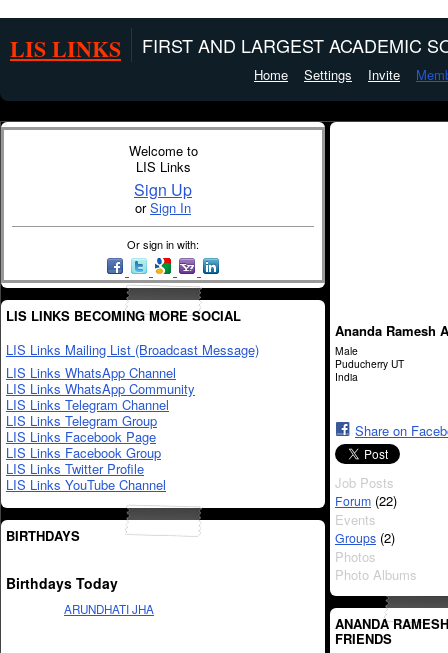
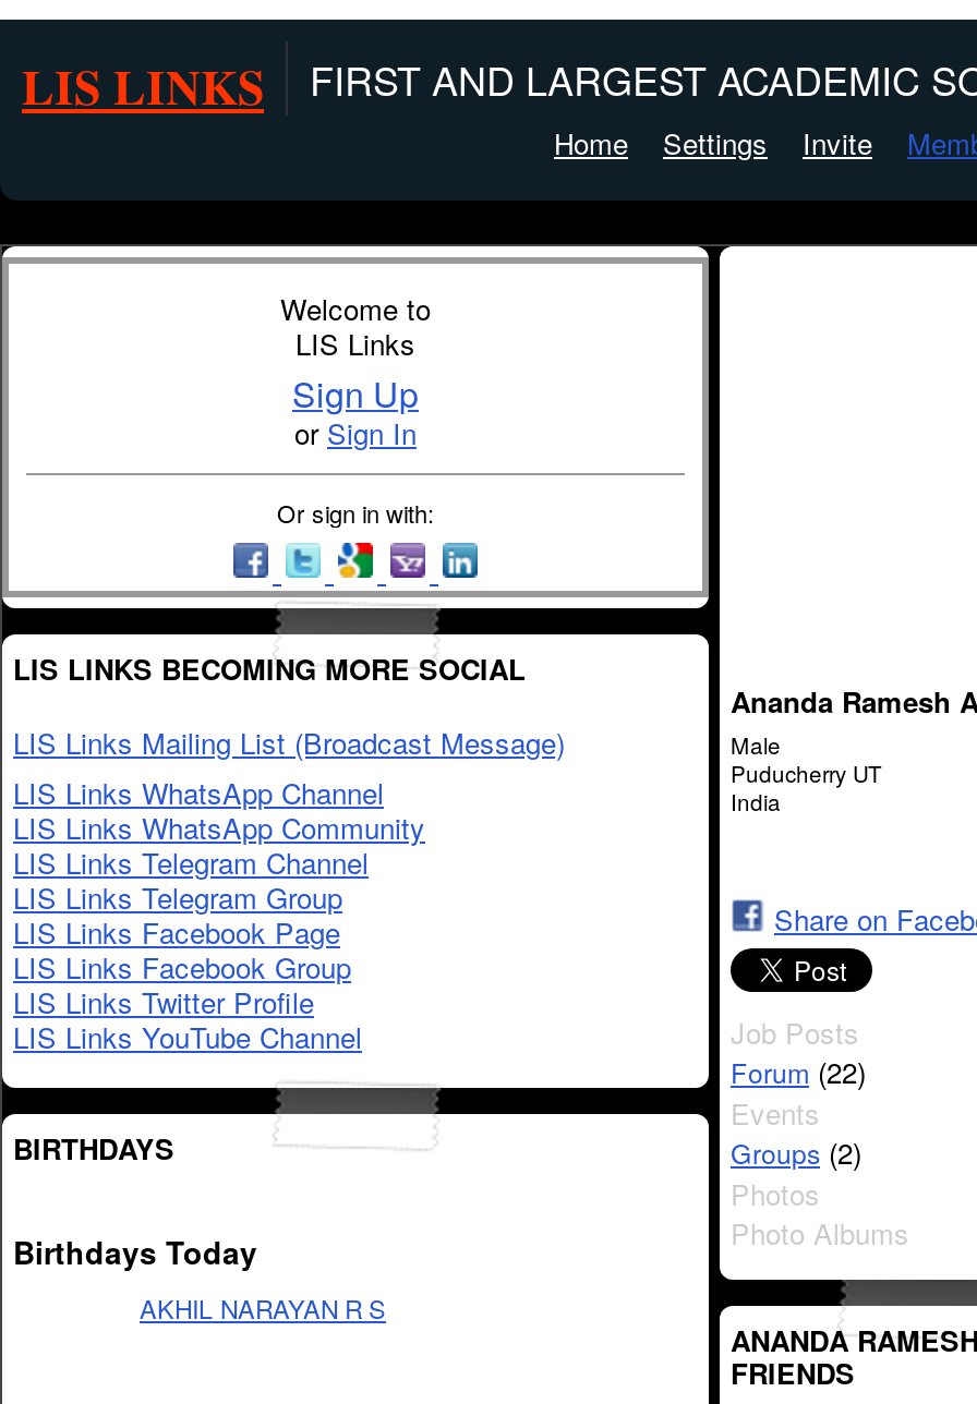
[64,601,154,617] ARUNDHATI JHA -> [140,1291,386,1326] AKHIL NARAYAN R S

